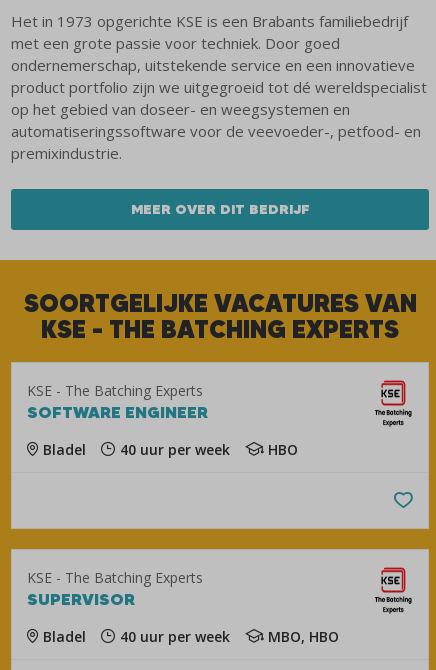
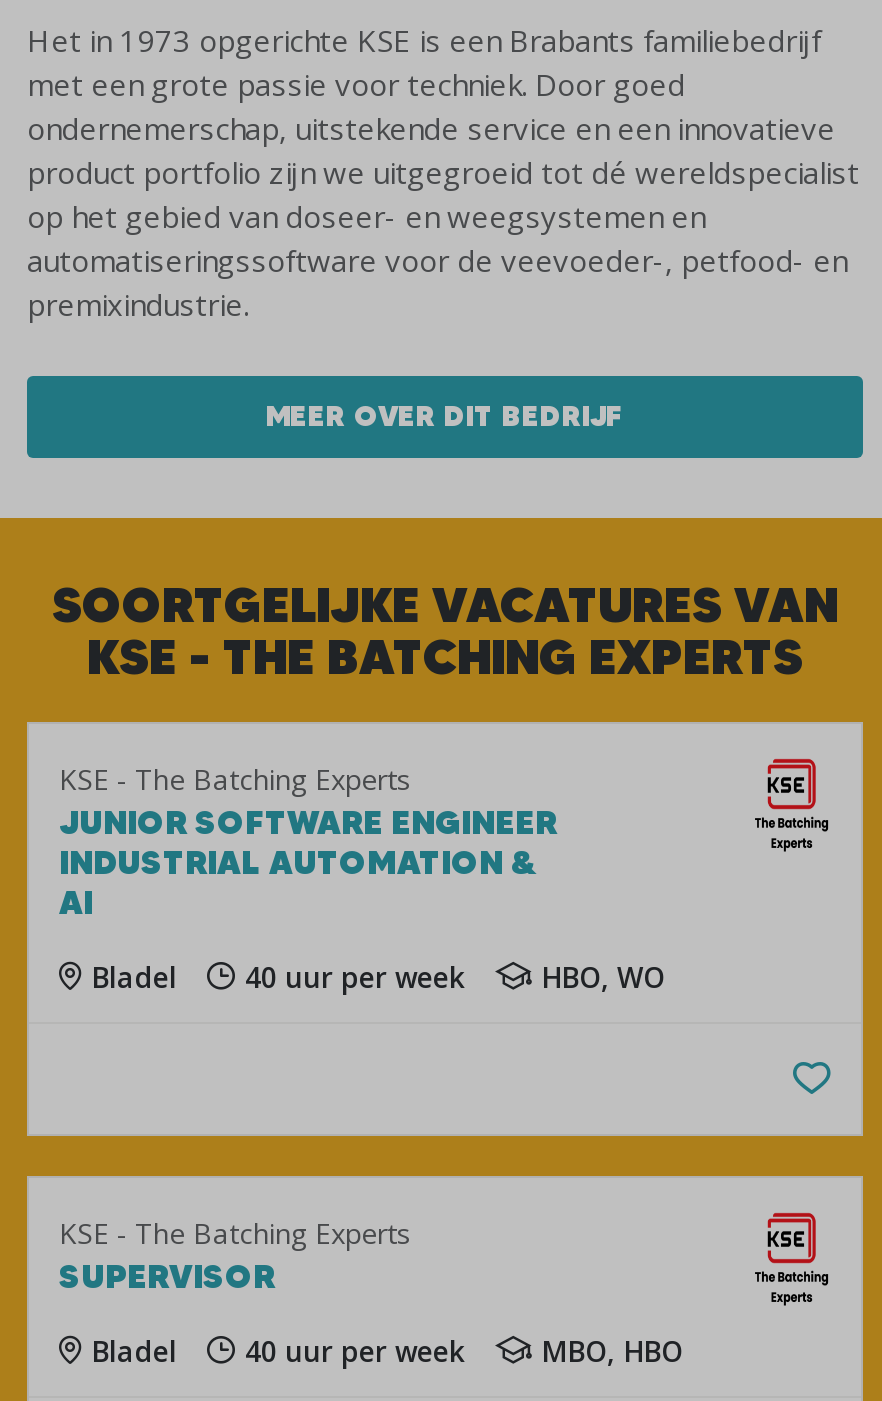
[27,402,208,422] SOFTWARE ENGINEER -> [59,803,557,923] JUNIOR SOFTWARE ENGINEER | INDUSTRIAL AUTOMATION & | AI
[268,440,298,459] HBO -> [541,959,665,997] HBO, WO

